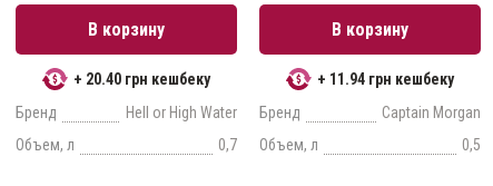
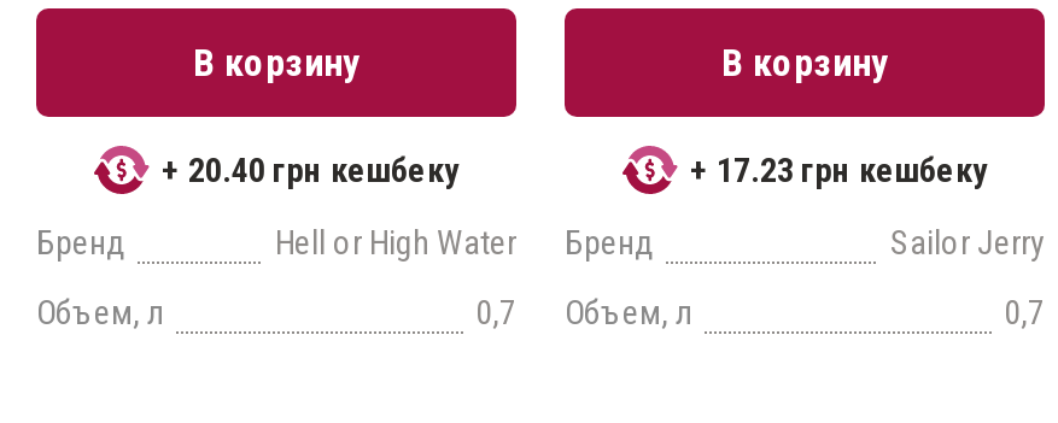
[317,70,454,88] + 11.94 грн кешбеку -> [690,151,987,189] + 17.23 грн кешбеку
[382,104,481,121] Captain Morgan -> [890,223,1045,262] Sailor Jerry
[462,136,481,154] 0,5 -> [1004,293,1045,331] 0,7

